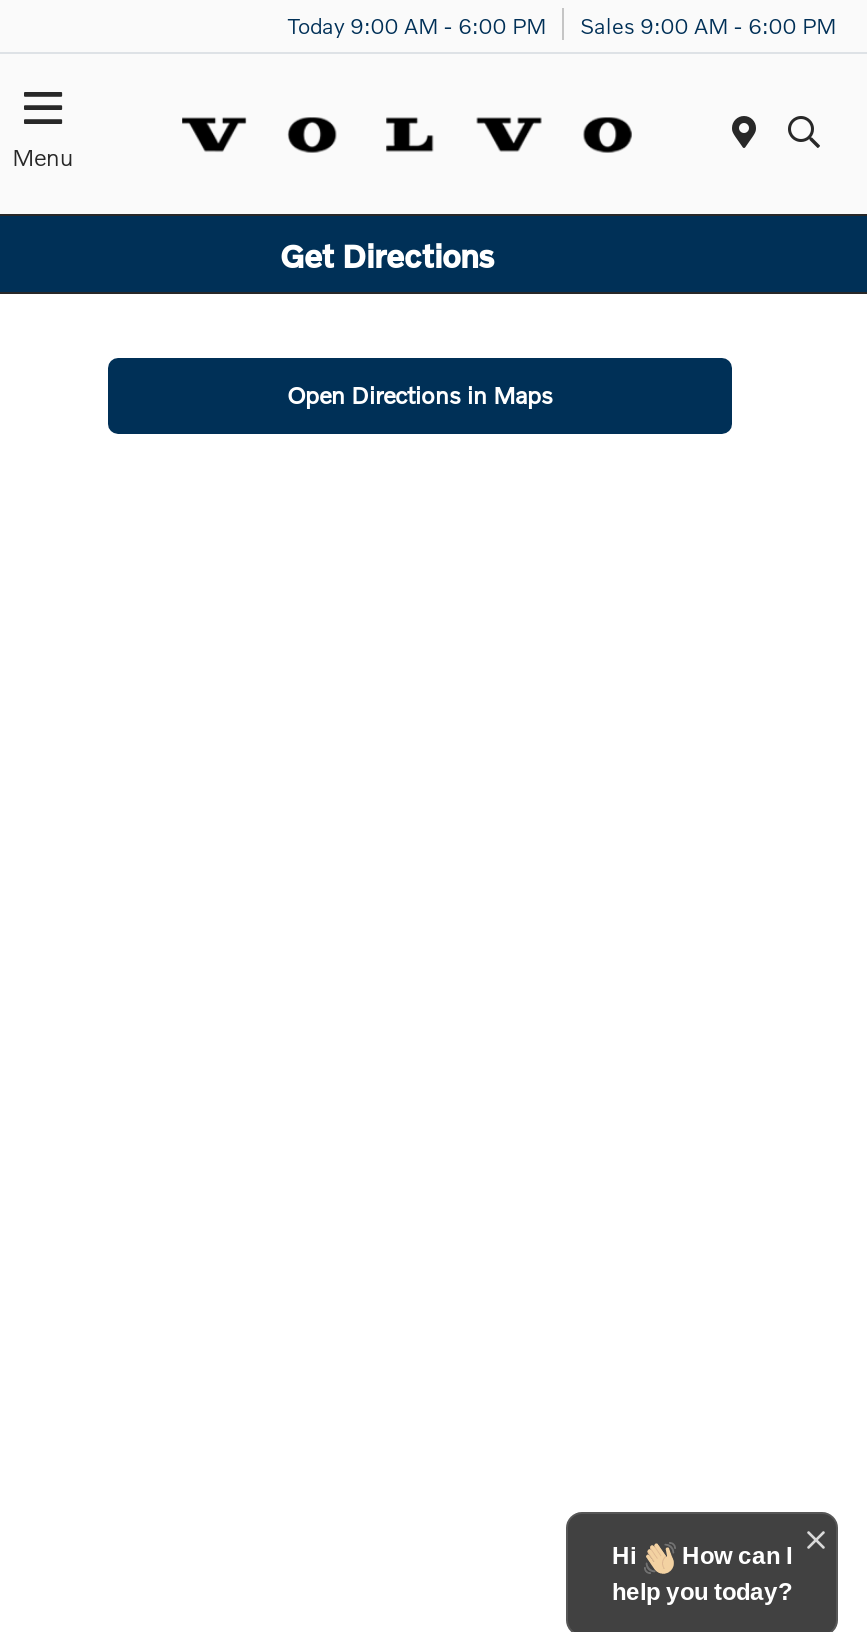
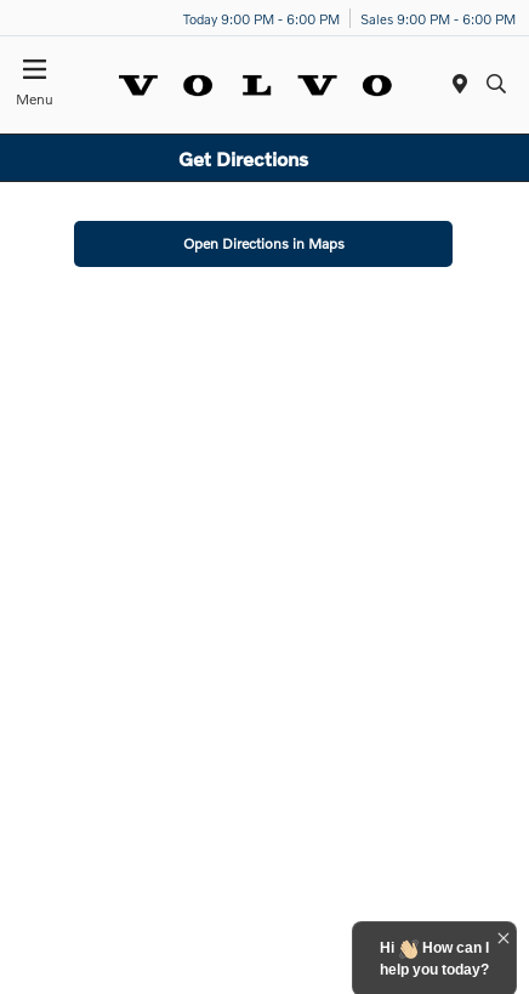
[288,9,546,37] Today 9:00 AM - 6:00 PM -> [183,9,340,26] Today 9:00 PM - 6:00 PM
[580,9,836,37] Sales 9:00 AM - 6:00 PM -> [360,9,516,26] Sales 9:00 PM - 6:00 PM

